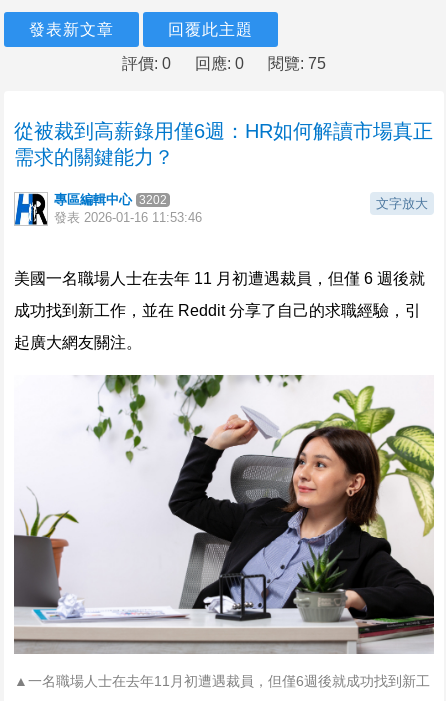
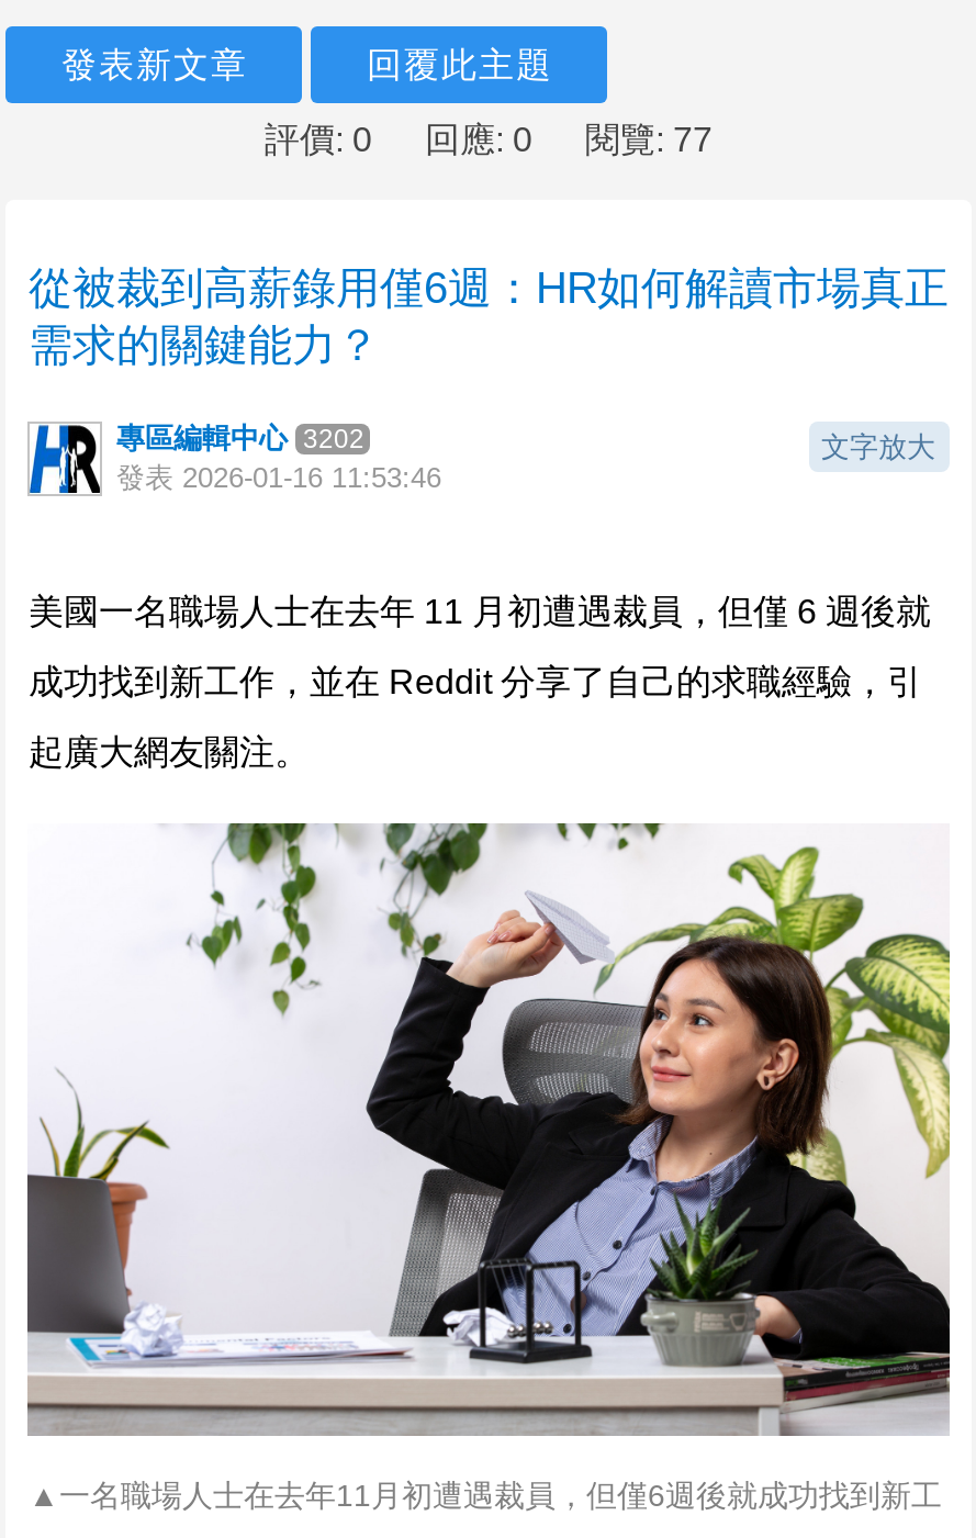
[122,55,326,72] 評價: 0 回應: 0 閱覽: 75 -> [265,120,713,157] 評價: 0 回應: 0 閱覽: 77

